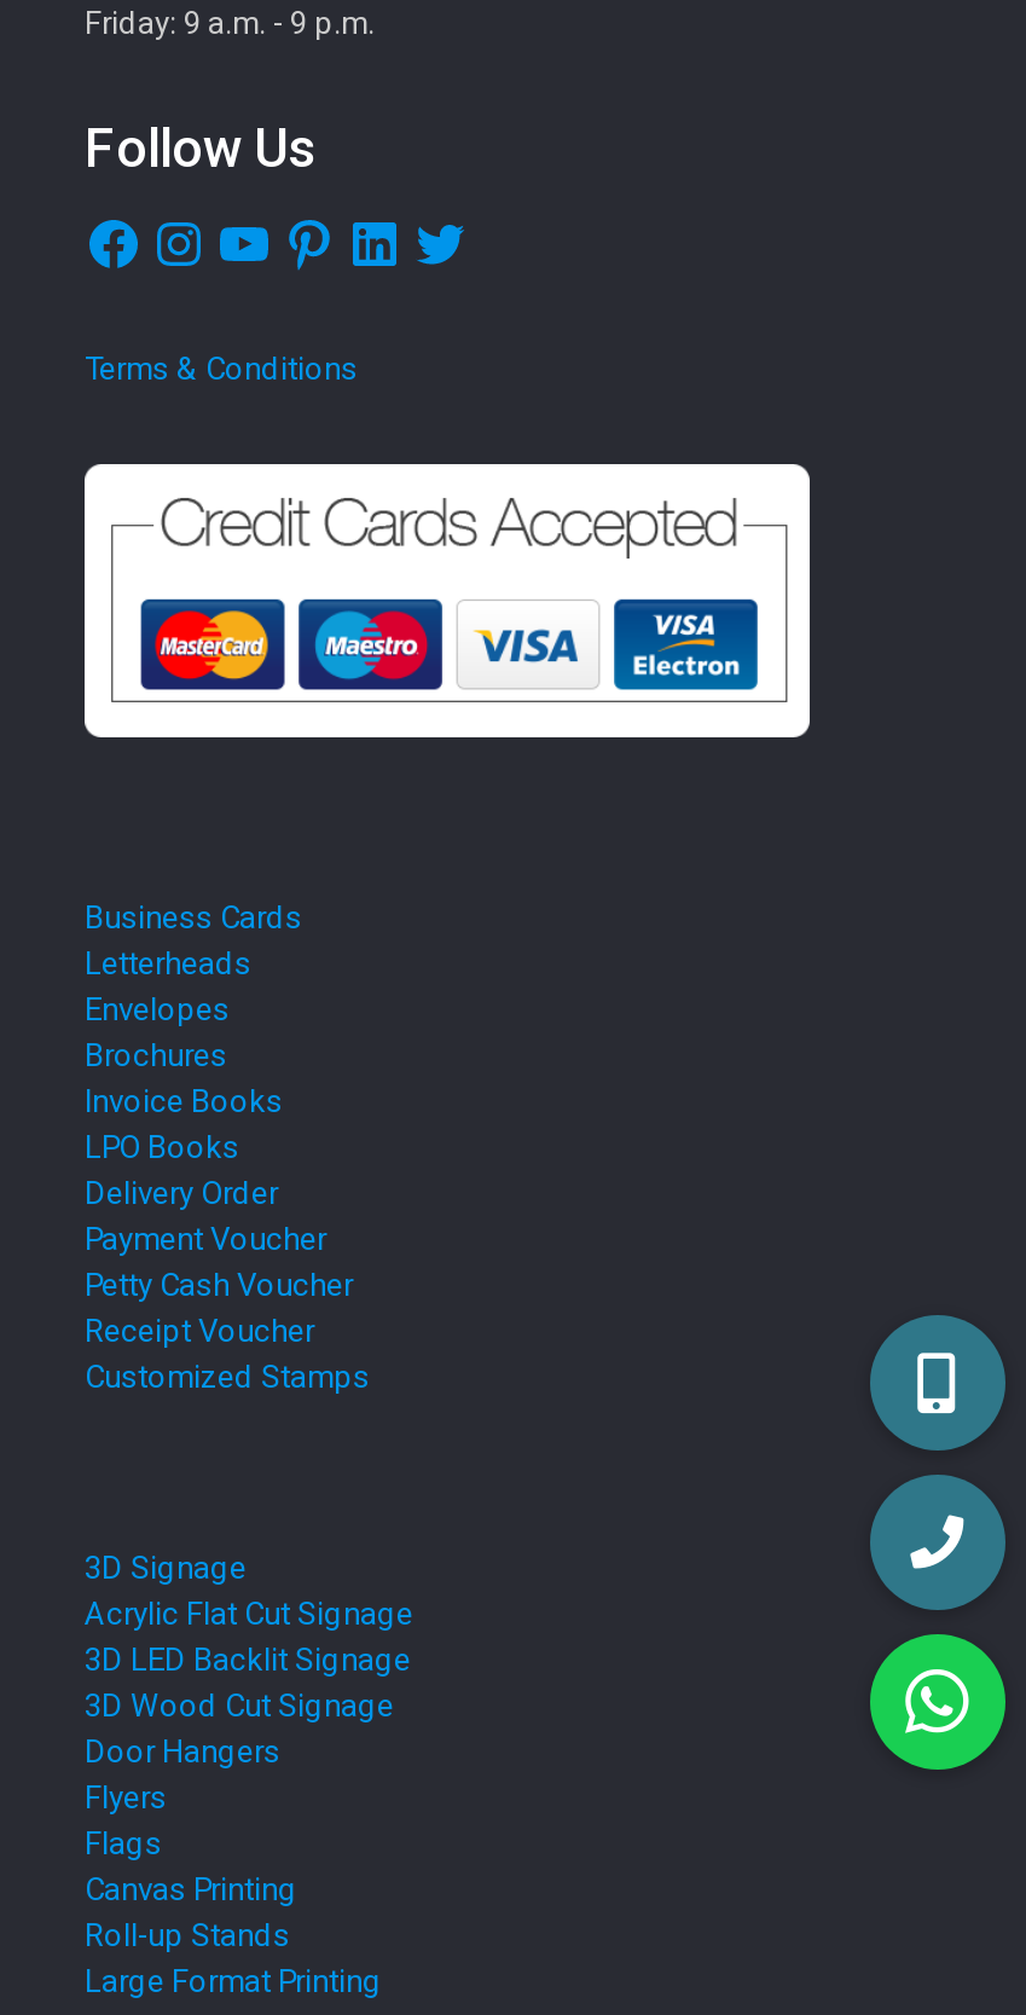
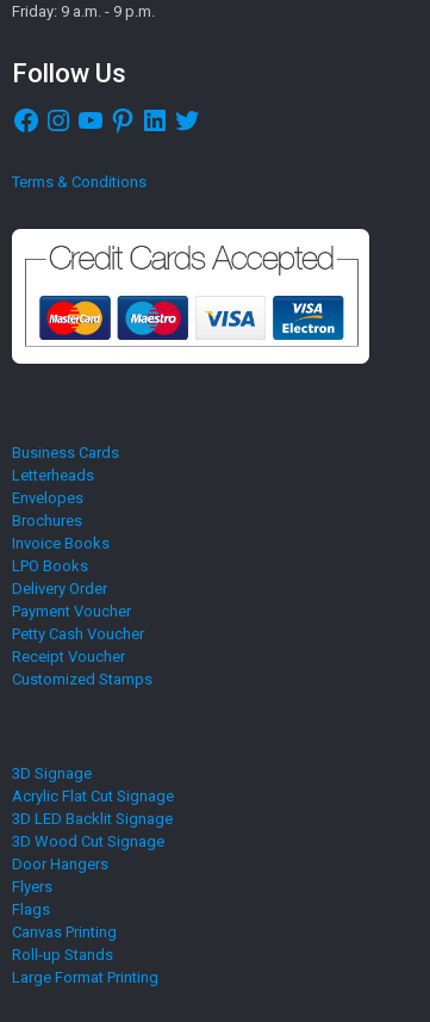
[870,1315,1005,1451] [image] -> none
[870,1475,1005,1610] [image] -> none
[868,1632,1008,1772] [image] -> none

